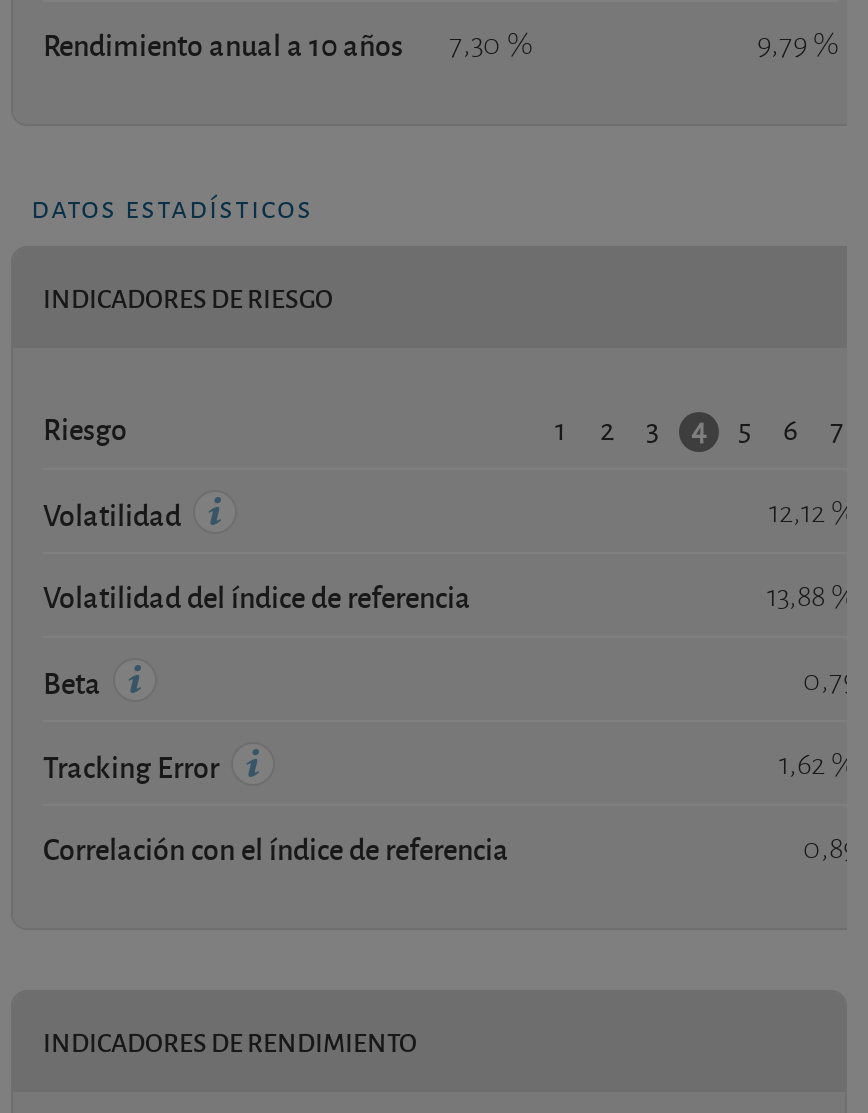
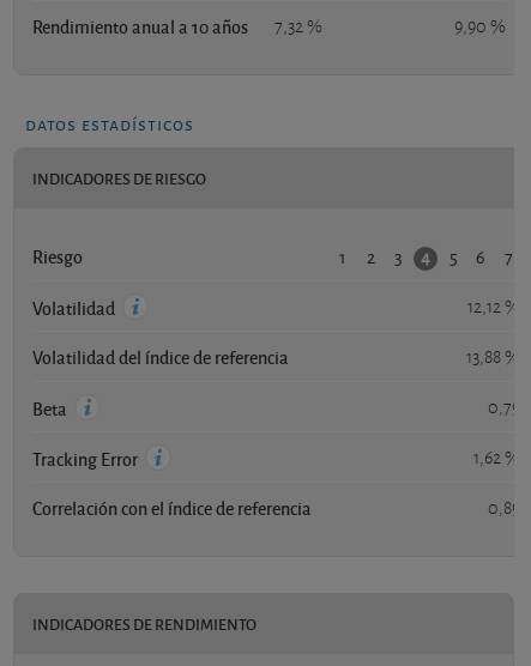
[43,24,533,64] Rendimiento anual a 10 años 7,30 % -> [32,14,322,38] Rendimiento anual a 10 años 7,32 %
[757,24,839,64] 9,79 % -> [454,14,506,38] 9,90 %

